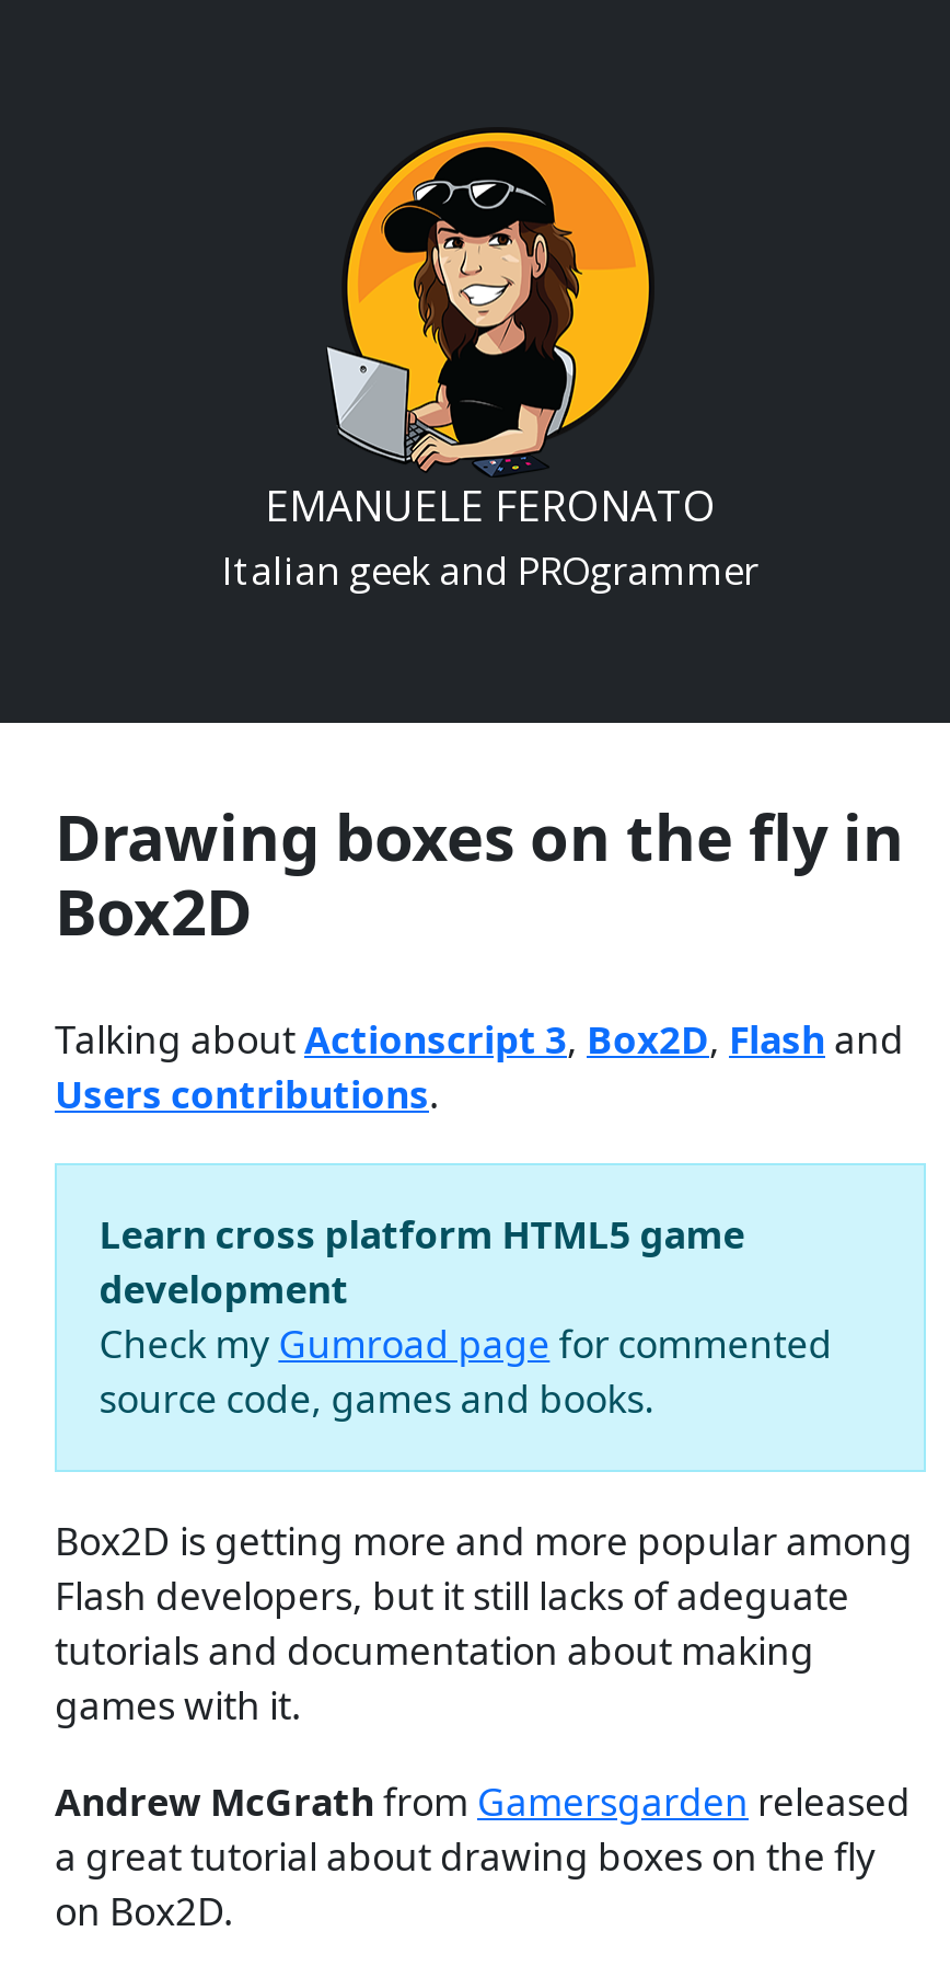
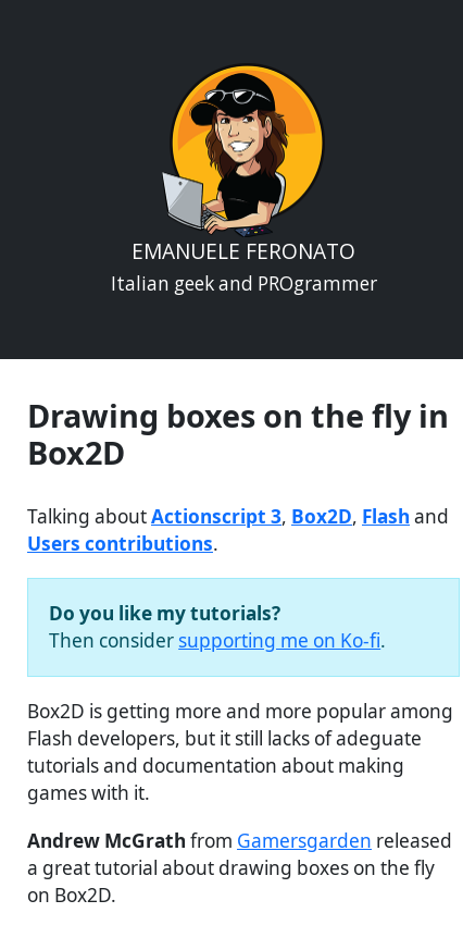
[99,1210,832,1425] Learn cross platform HTML5 game | development | Check my Gumroad page for commented | source code, games and books. -> [49,601,386,653] Do you like my tutorials? | Then consider supporting me on Ko-fi.

